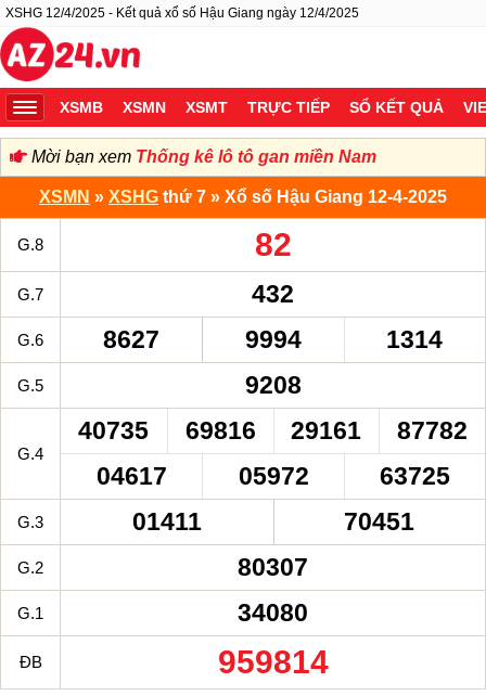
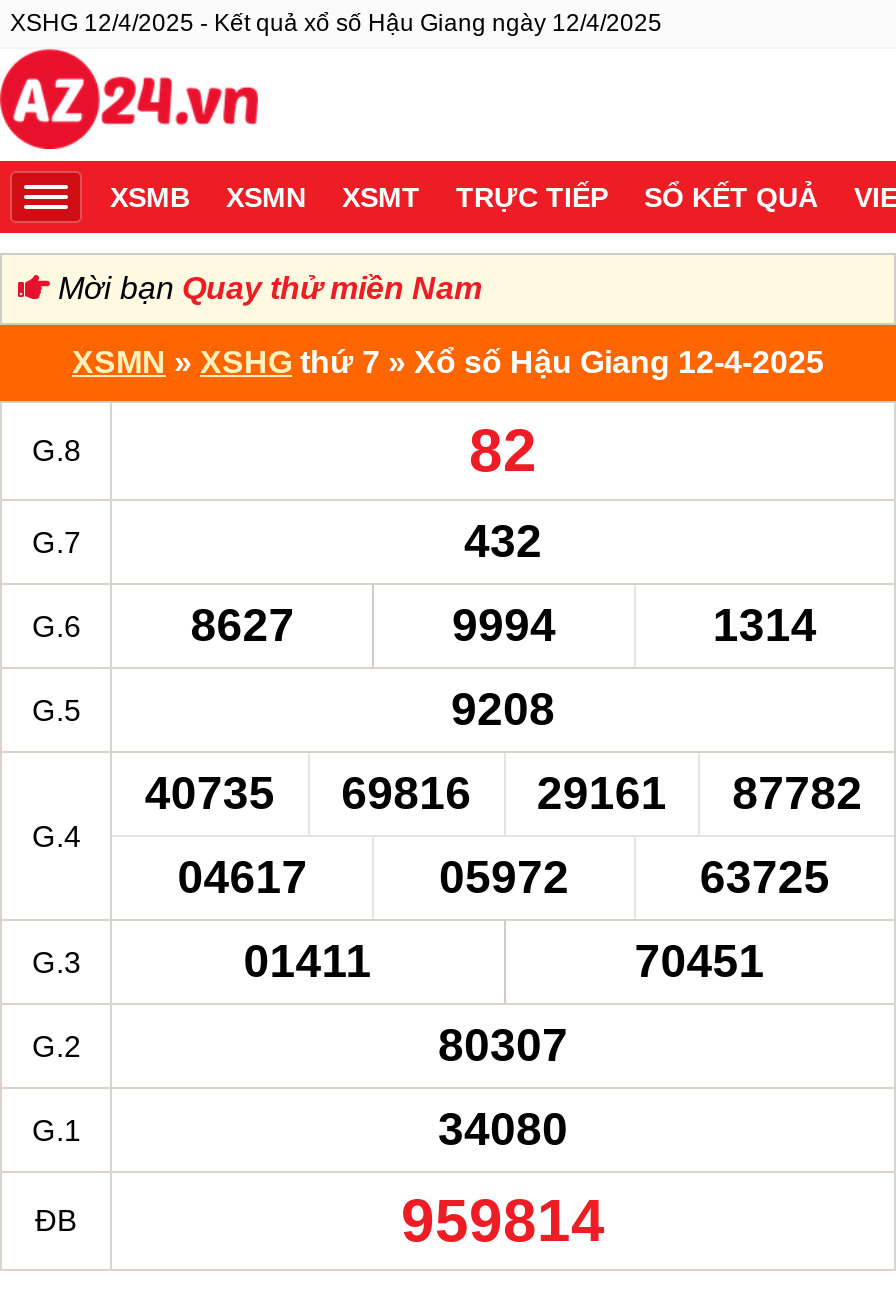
[31,147,376,166] Mời bạn xem Thống kê lô tô gan miền Nam -> [58,271,482,305] Mời bạn Quay thử miền Nam

